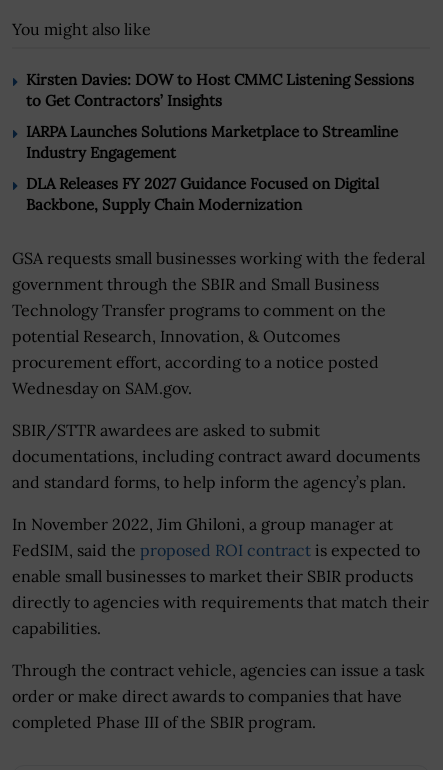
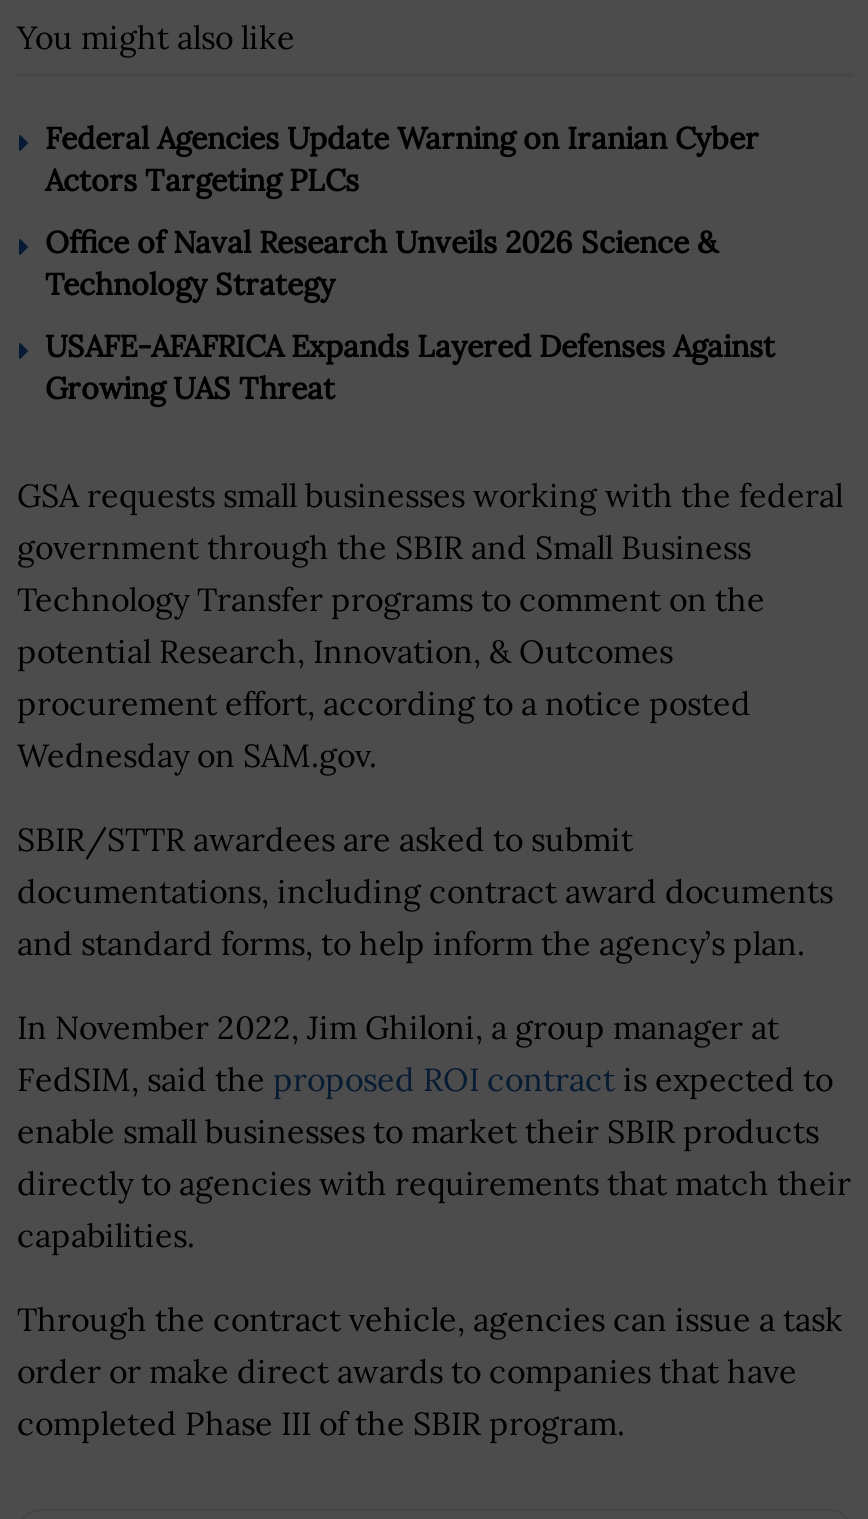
[26,70,414,110] Kirsten Davies: DOW to Host CMMC Listening Sessions | to Get Contractors’ Insights -> [45,118,759,198] Federal Agencies Update Warning on Iranian Cyber | Actors Targeting PLCs
[26,122,398,162] IARPA Launches Solutions Marketplace to Streamline | Industry Engagement -> [45,222,717,302] Office of Naval Research Unveils 2026 Science & | Technology Strategy
[26,174,379,214] DLA Releases FY 2027 Guidance Focused on Digital | Backbone, Supply Chain Modernization -> [45,326,775,406] USAFE-AFAFRICA Expands Layered Defenses Against | Growing UAS Threat

